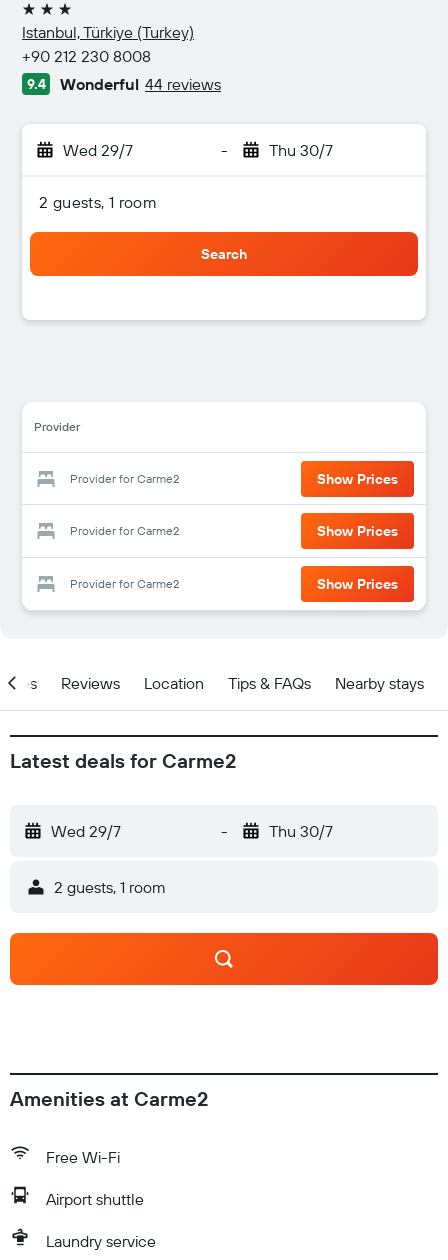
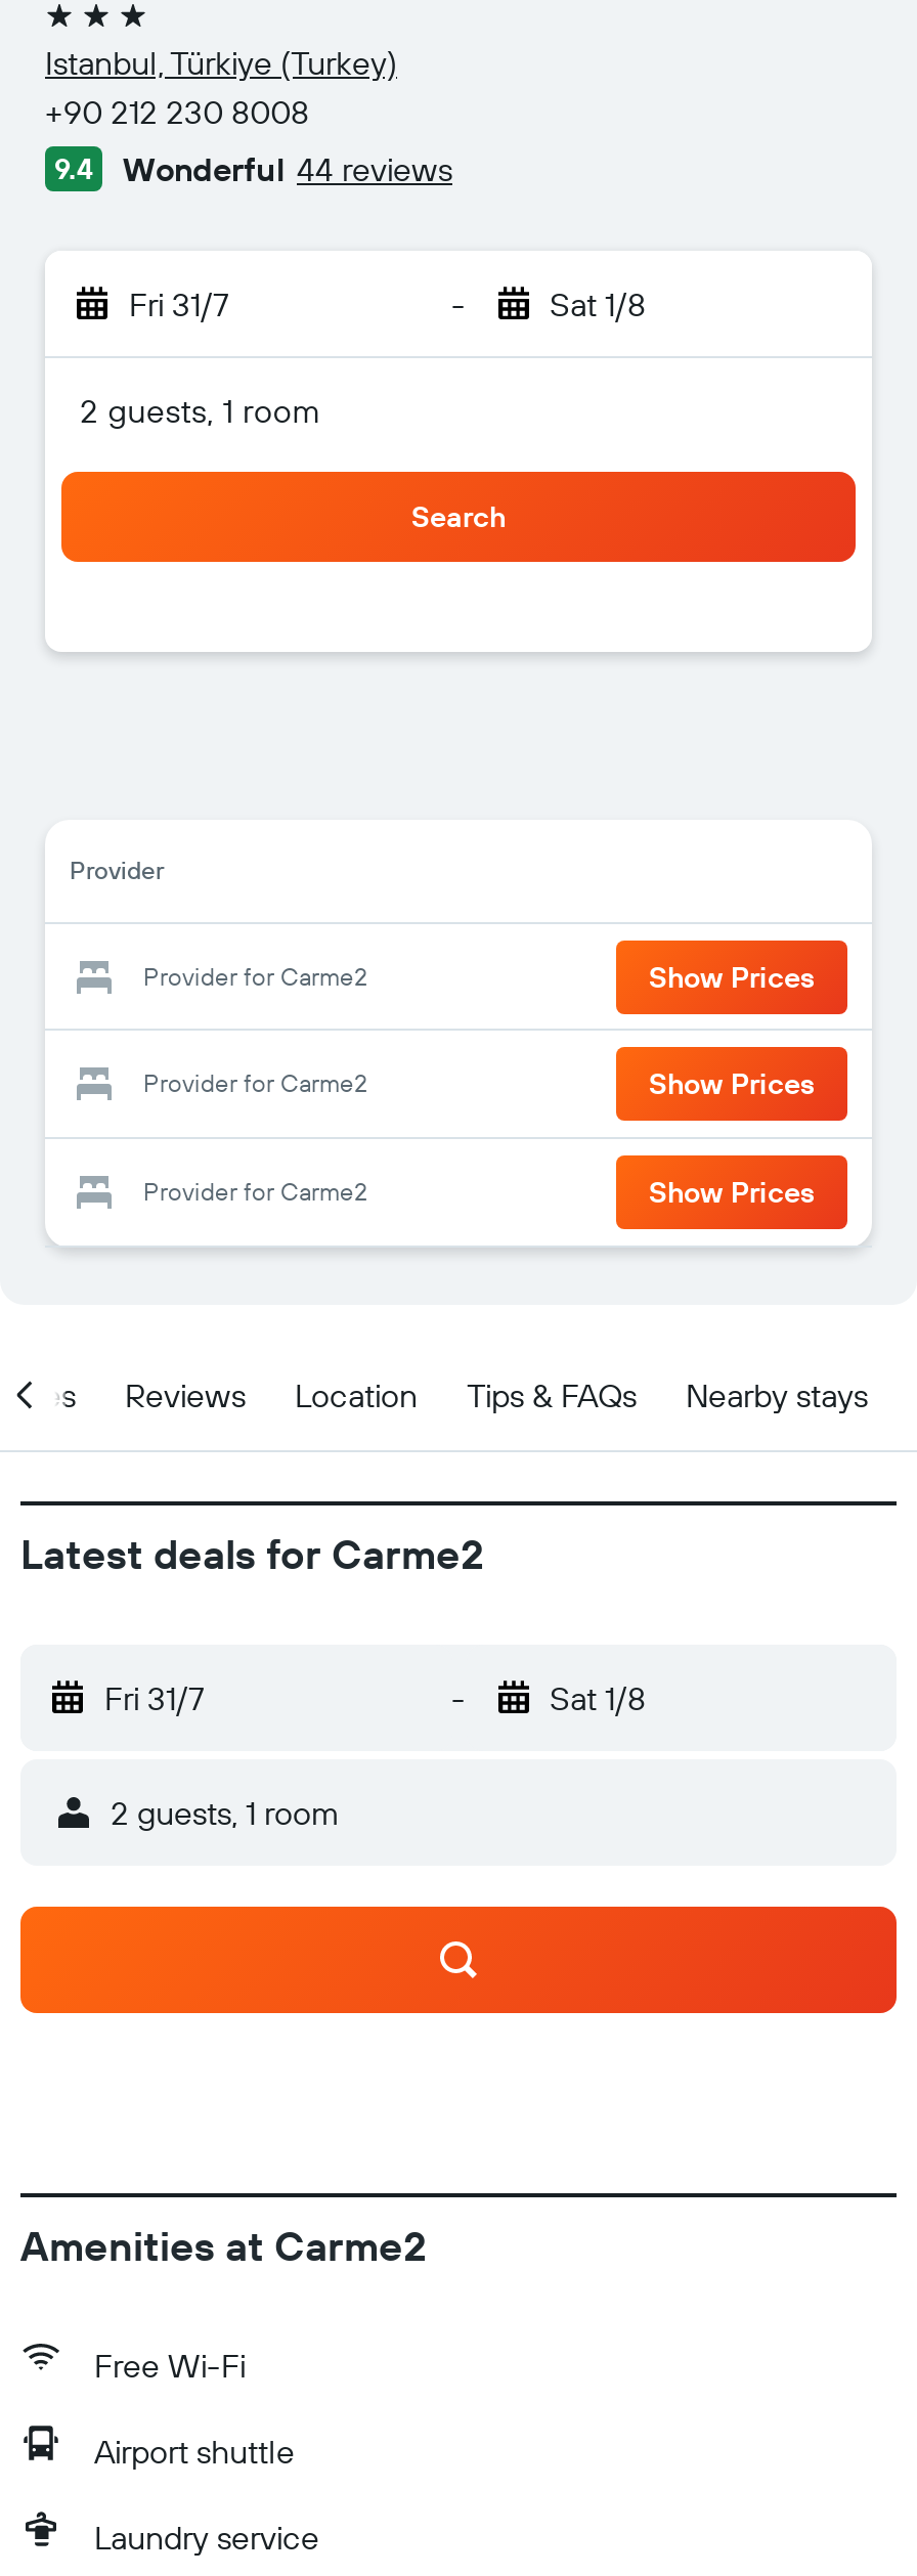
[63,140,133,160] Wed 29/7 -> [129,283,229,324] Fri 31/7
[268,140,332,160] Thu 30/7 -> [550,283,646,324] Sat 1/8
[51,821,121,841] Wed 29/7 -> [104,1677,205,1718] Fri 31/7
[268,821,332,841] Thu 30/7 -> [550,1677,646,1718] Sat 1/8

